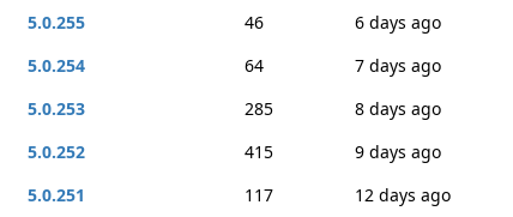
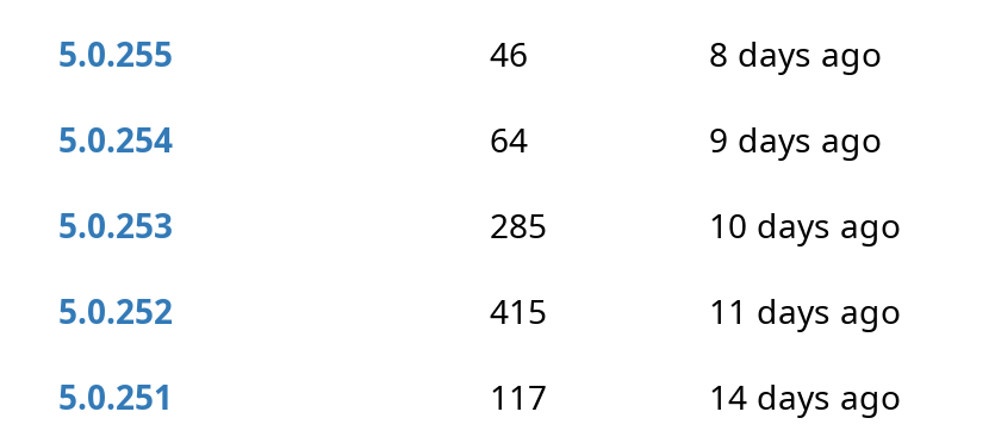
[355,11,441,34] 6 days ago -> [709,31,881,76] 8 days ago
[355,54,441,77] 7 days ago -> [709,117,881,162] 9 days ago
[355,97,441,120] 8 days ago -> [709,202,900,248] 10 days ago
[355,140,441,163] 9 days ago -> [709,288,900,333] 11 days ago
[355,183,451,206] 12 days ago -> [709,374,900,419] 14 days ago

